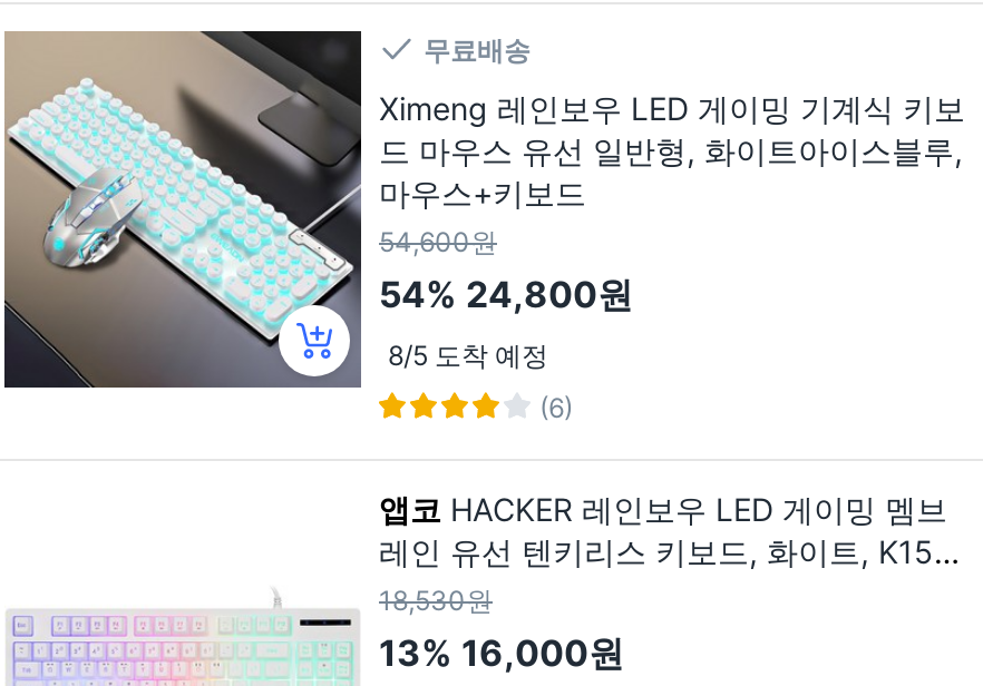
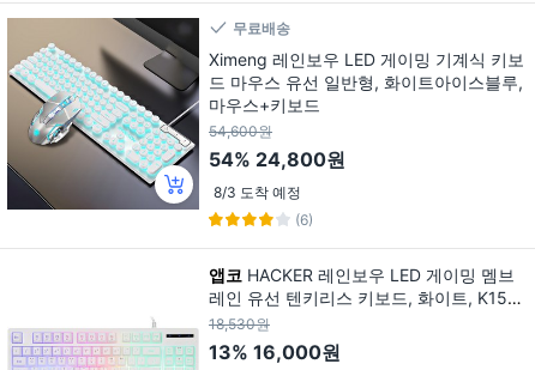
[388,338,548,372] 8/5 도착 예정 -> [214,183,301,201] 8/3 도착 예정

